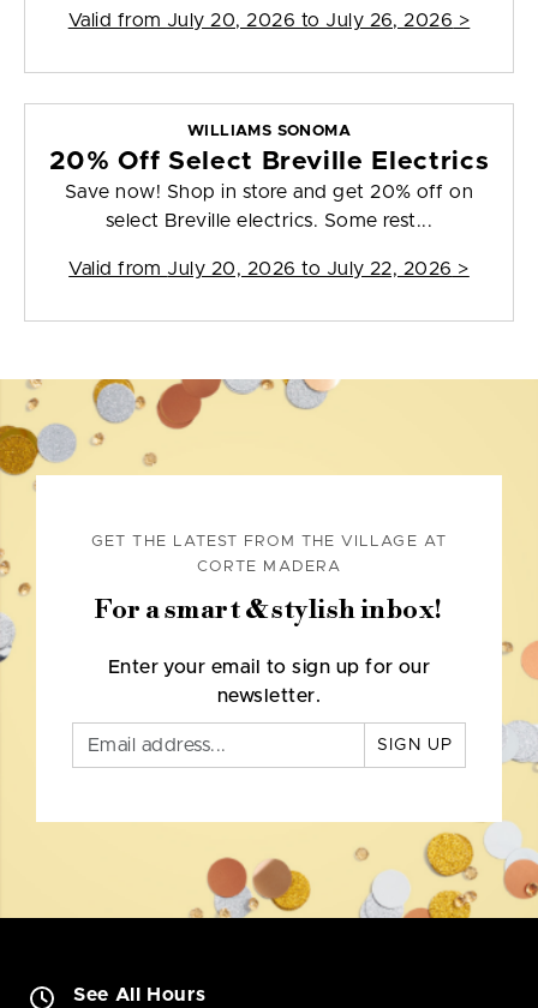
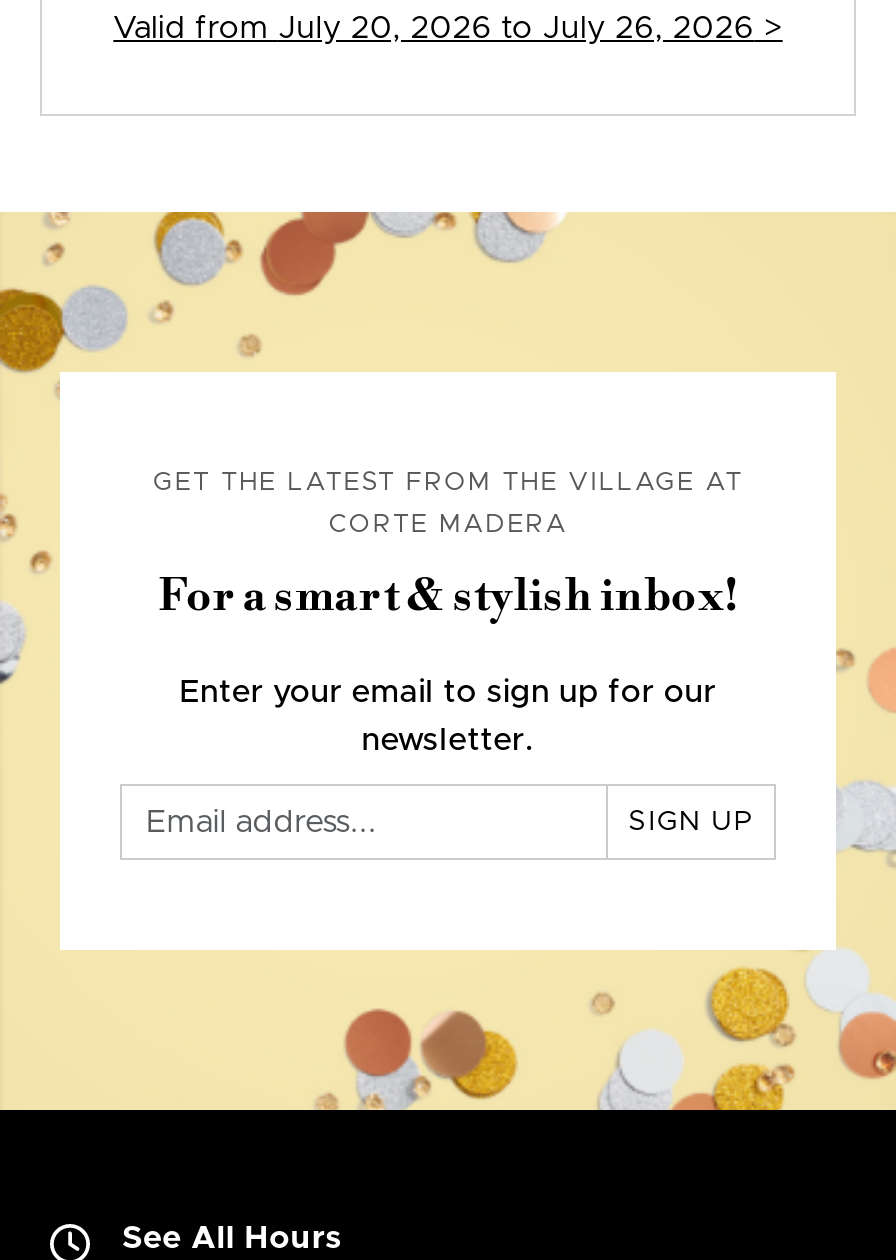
[49,124,489,279] WILLIAMS SONOMA | 20% Off Select Breville Electrics | Save now! Shop in store and get 20% off on | select Breville electrics. Some rest... | Valid from July 20, 2026 to July 22, 2026 > -> none

